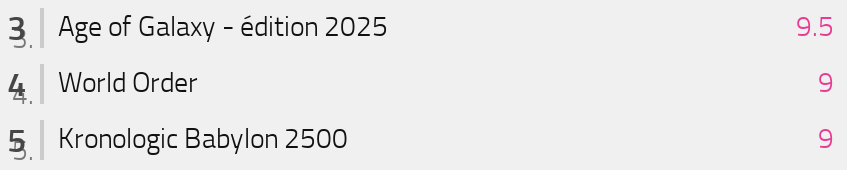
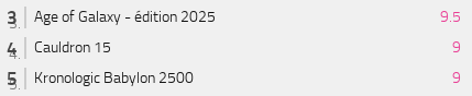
[58,67,198,101] World Order -> [34,39,111,57] Cauldron 15

